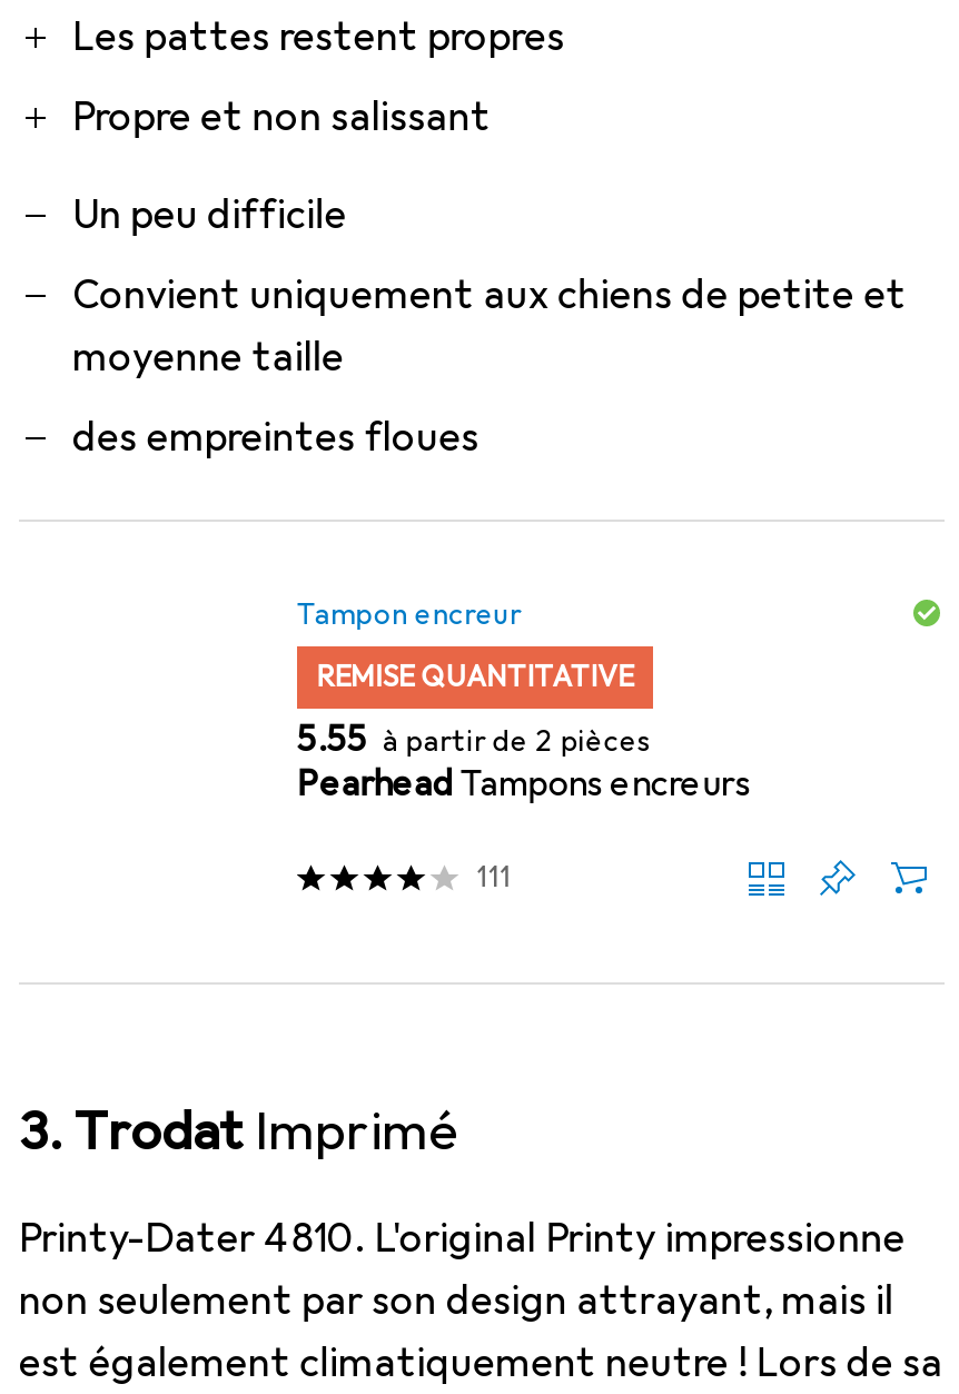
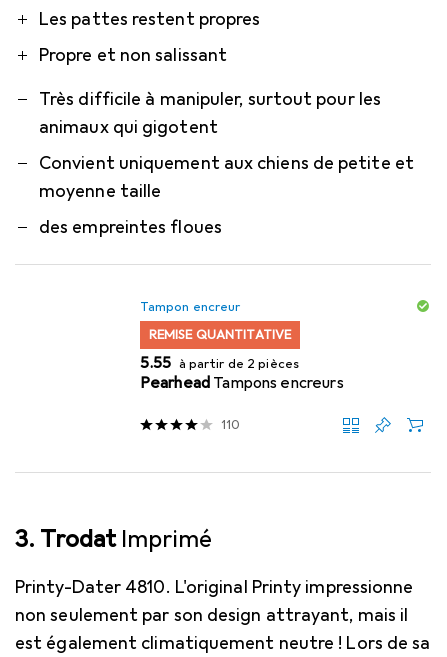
[72,190,347,239] Un peu difficile -> [39,88,381,138] Très difficile à manipuler, surtout pour les | animaux qui gigotent
[477,859,511,894] 111 -> [221,416,240,432] 110

